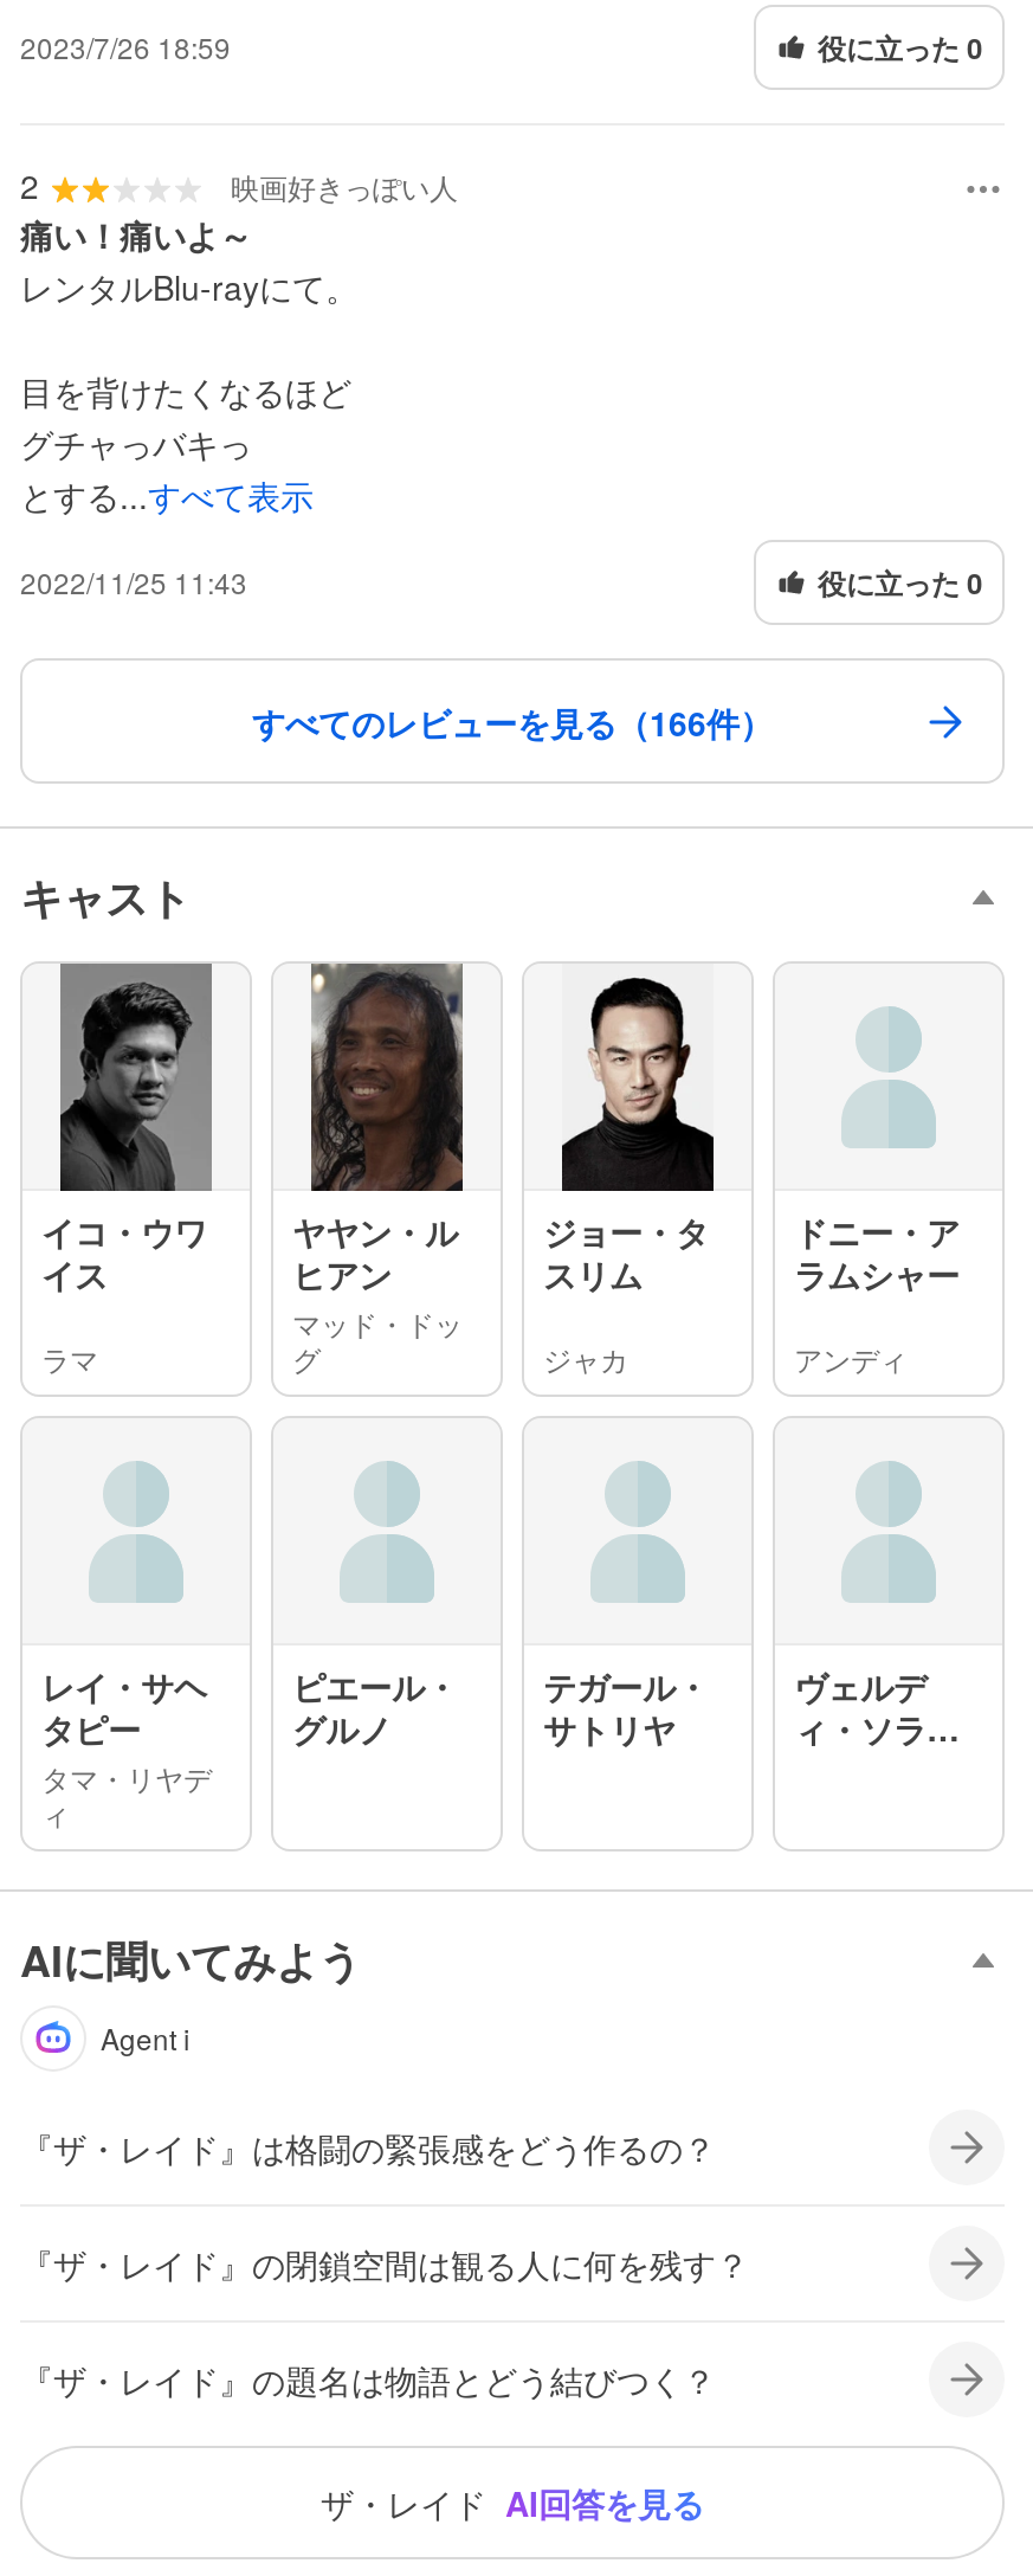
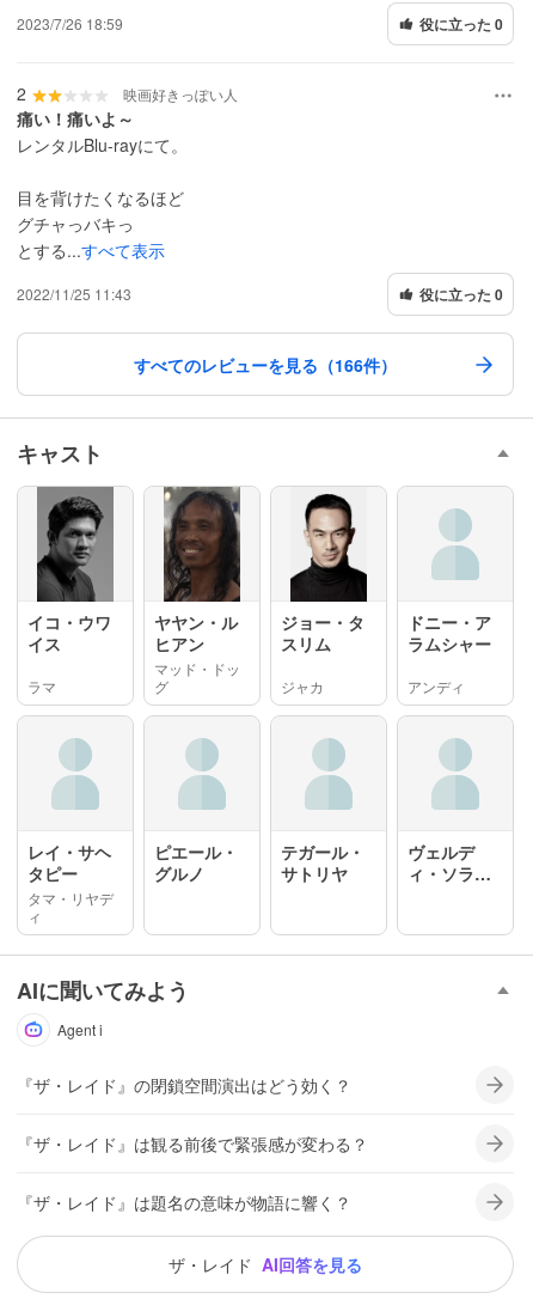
[20,2124,716,2171] 『ザ・レイド』は格闘の緊張感をどう作るの？ -> [17,1073,351,1097] 『ザ・レイド』の閉鎖空間演出はどう効く？
[20,2240,749,2287] 『ザ・レイド』の閉鎖空間は観る人に何を残す？ -> [17,1132,368,1155] 『ザ・レイド』は観る前後で緊張感が変わる？
[20,2356,716,2403] 『ザ・レイド』の題名は物語とどう結びつく？ -> [17,1190,351,1214] 『ザ・レイド』は題名の意味が物語に響く？

